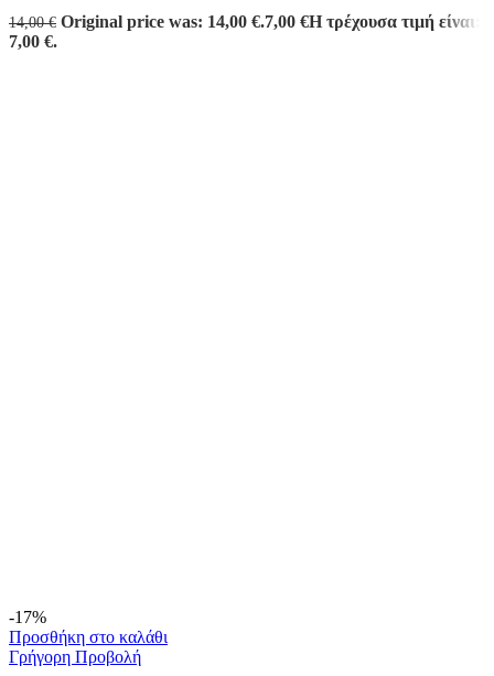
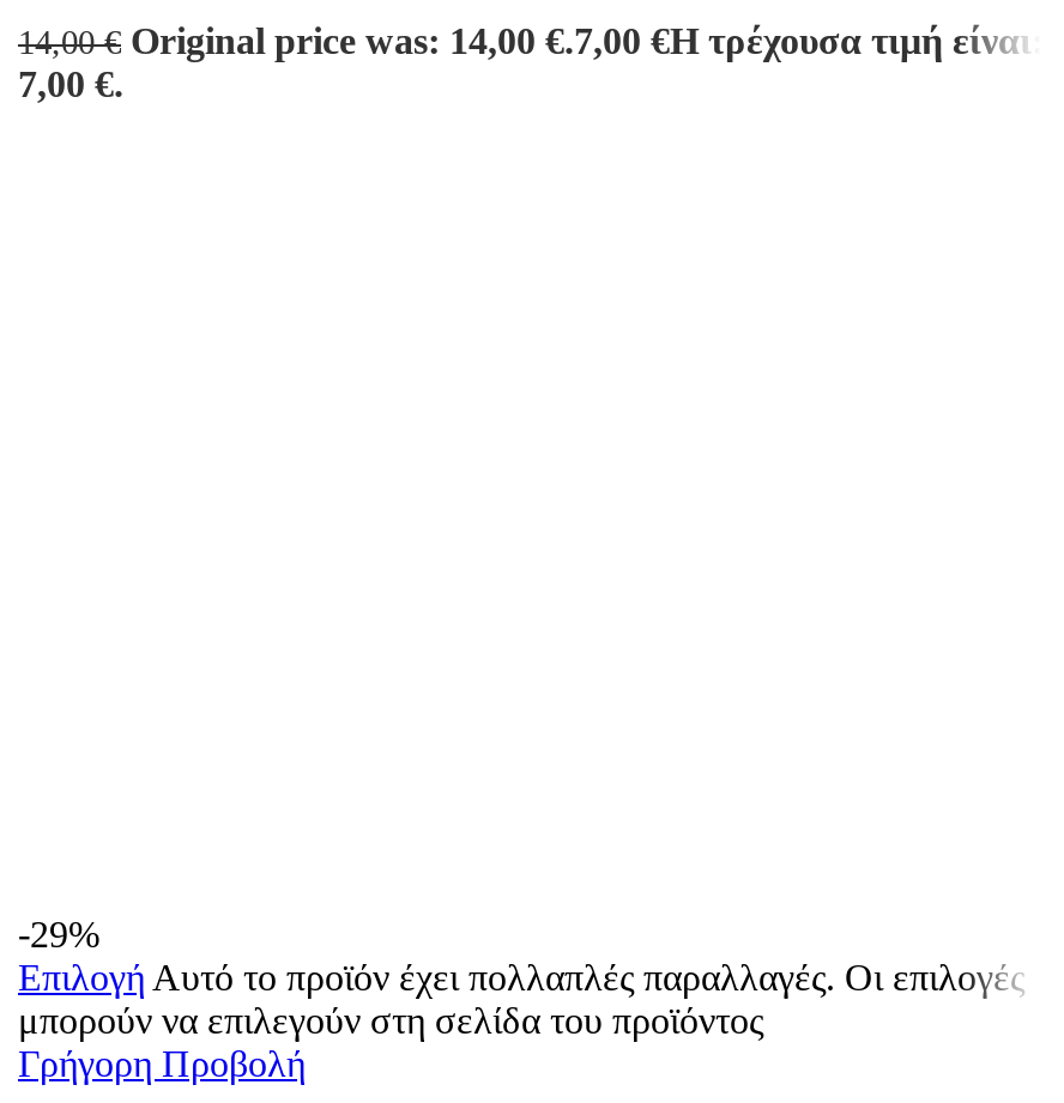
[9,608,168,647] -17% | Προσθήκη στο καλάθι -> [18,914,1024,1041] -29% | Επιλογή Αυτό το προϊόν έχει πολλαπλές παραλλαγές. Οι επιλογές | μπορούν να επιλεγούν στη σελίδα του προϊόντος

